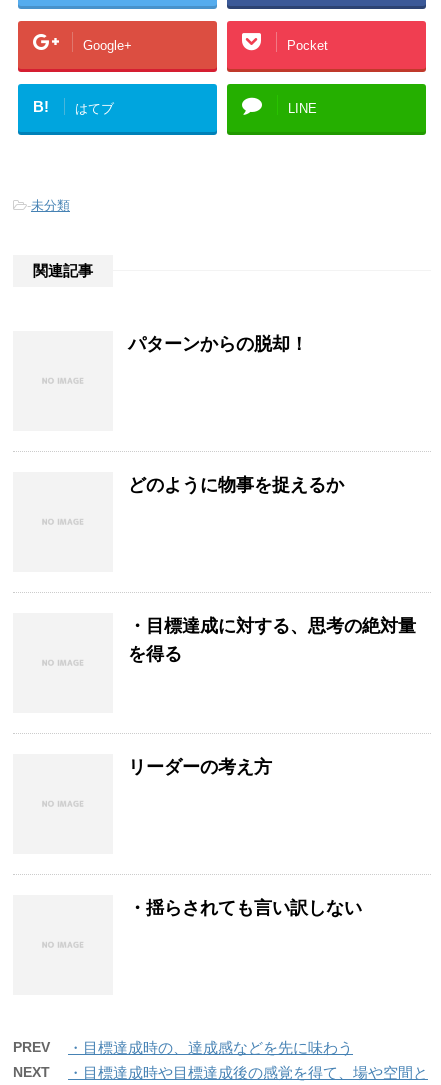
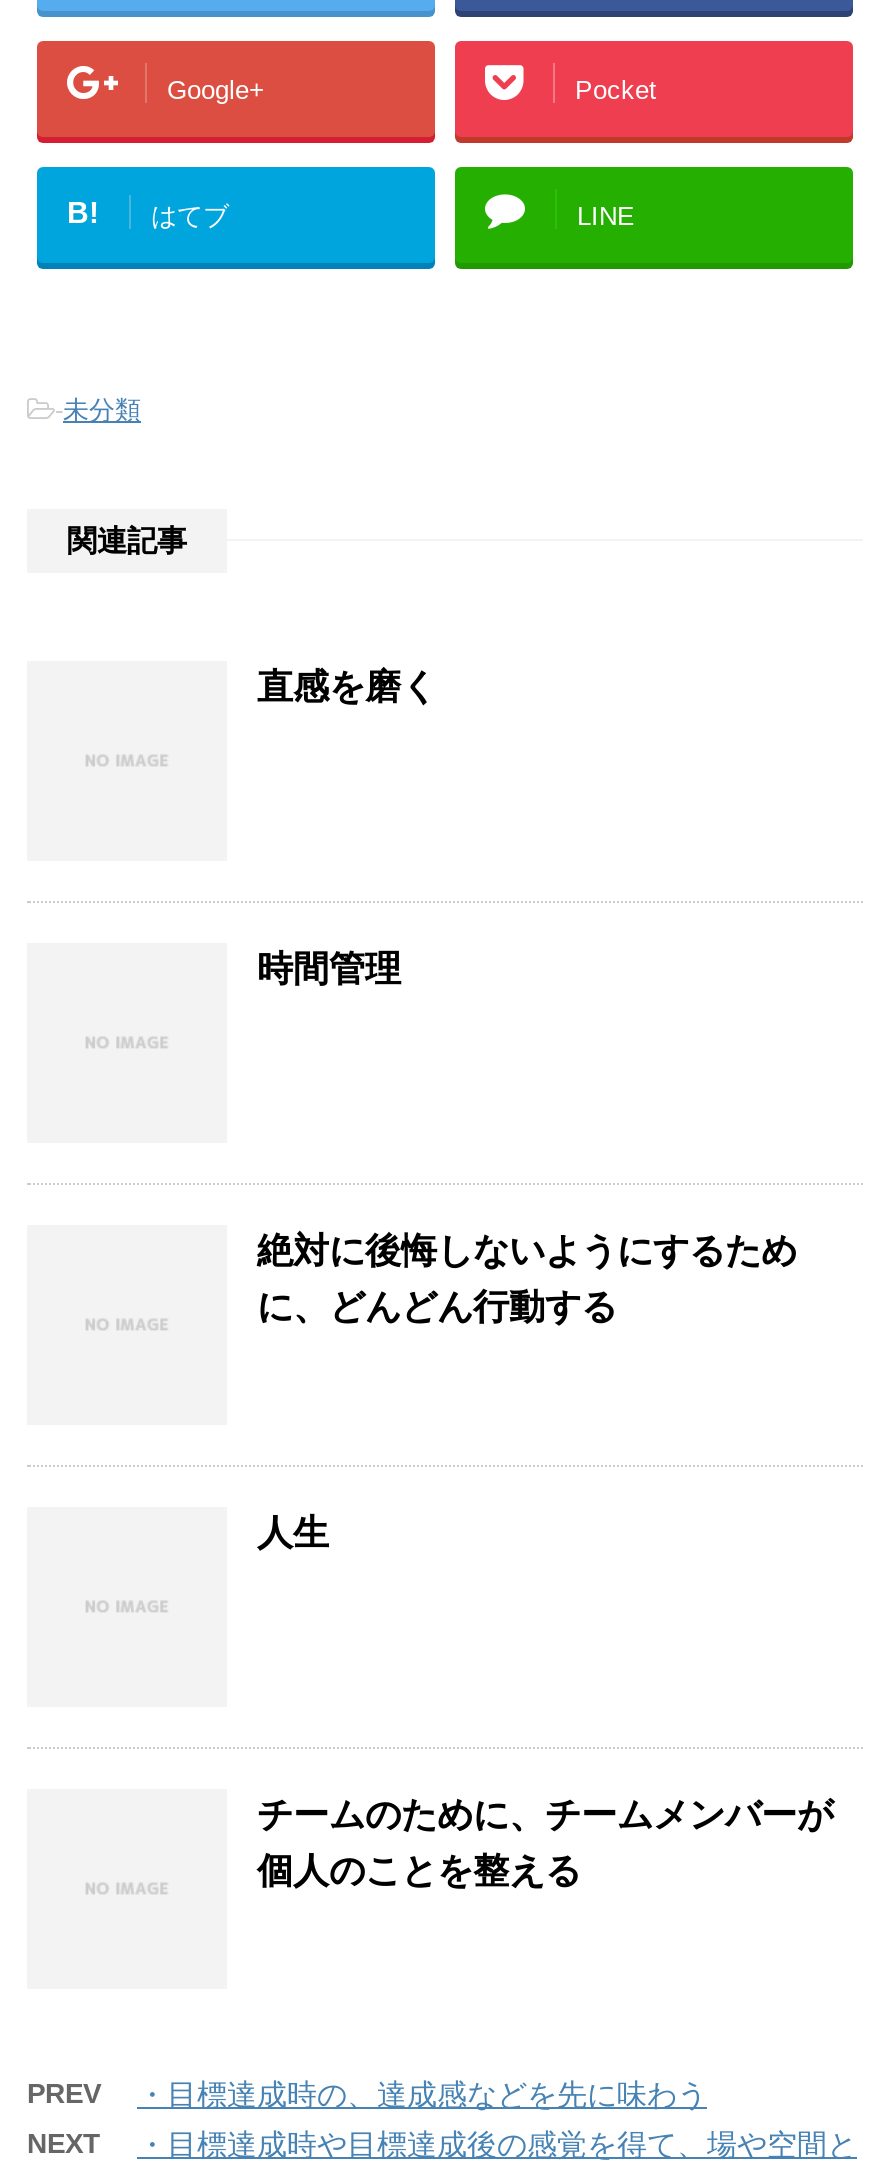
[128,334,308,354] パターンからの脱却！ -> [257,667,437,707] 直感を磨く
[128,475,344,495] どのように物事を捉えるか -> [257,949,401,989] 時間管理
[128,616,416,664] ・目標達成に対する、思考の絶対量 | を得る -> [257,1231,797,1327] 絶対に後悔しないようにするため | に、どんどん行動する
[128,757,272,777] リーダーの考え方 -> [257,1513,329,1553] 人生
[128,898,362,918] ・揺らされても言い訳しない -> [257,1795,833,1891] チームのために、チームメンバーが | 個人のことを整える

